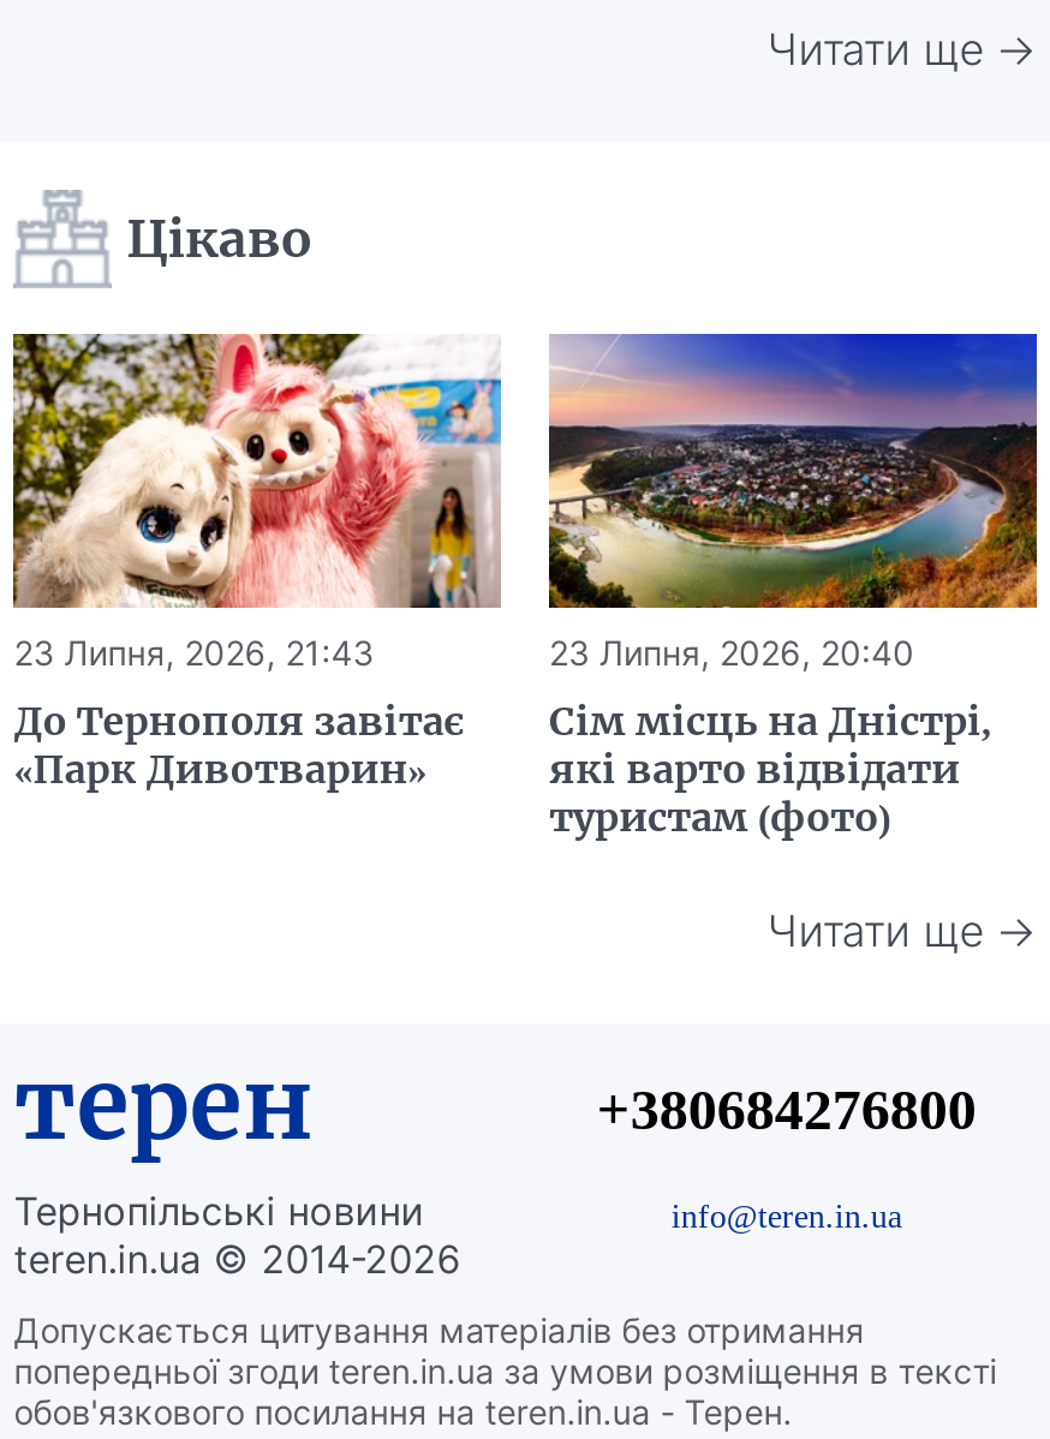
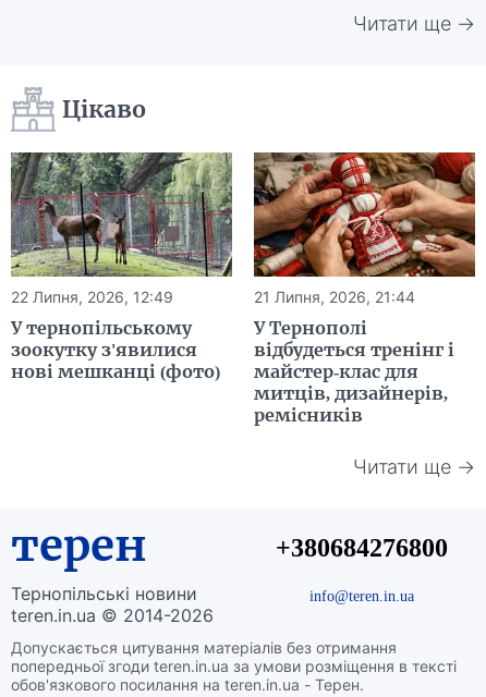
[11,332,503,673] [image] | 23 Липня, 2026, 21:43 -> [10,151,233,306] [image] | 22 Липня, 2026, 12:49
[547,332,1039,673] [image] | 23 Липня, 2026, 20:40 -> [253,151,476,306] [image] | 21 Липня, 2026, 21:44
[14,697,463,793] До Тернополя завітає | «Парк Дивотварин» -> [11,317,220,382] У тернопільському | зоокутку з'явилися | нові мешканці (фото)
[549,697,991,841] Сім місць на Дністрі, | які варто відвідати | туристам (фото) -> [254,317,454,426] У Тернополі | відбудеться тренінг і | майстер-клас для | митців, дизайнерів, | ремісників

